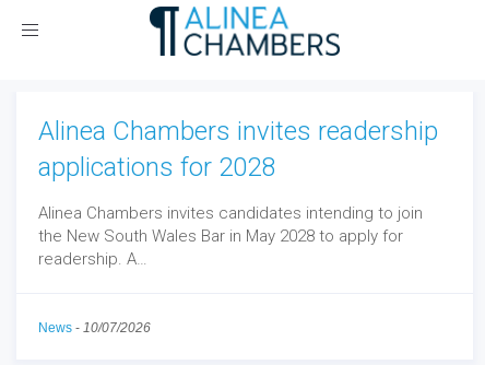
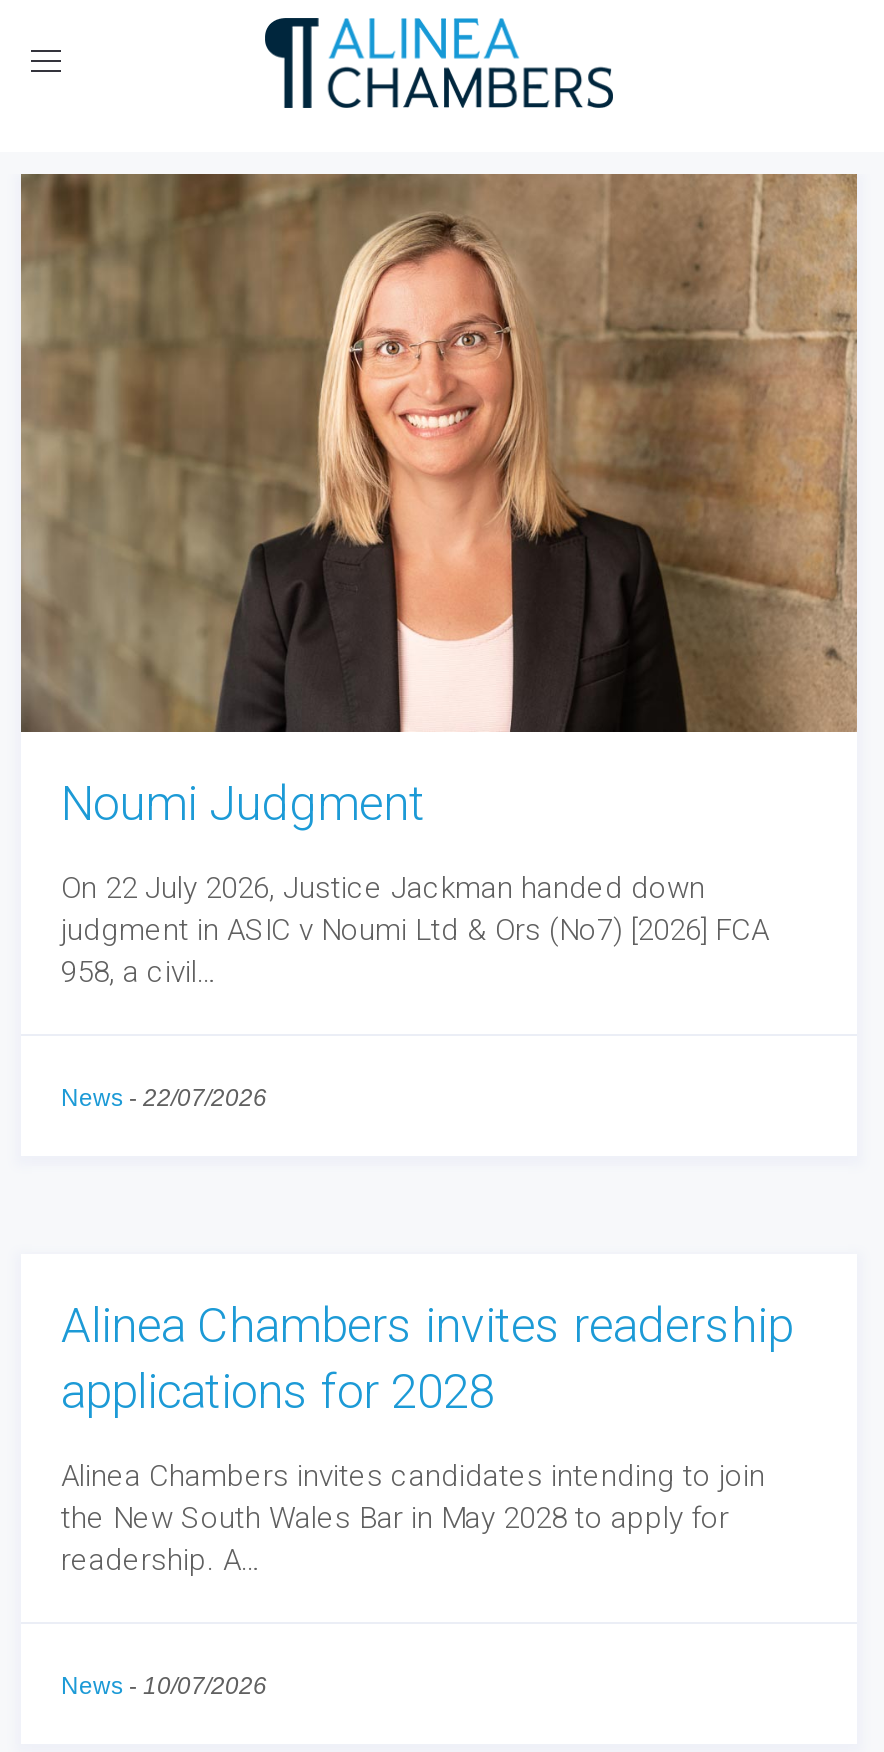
none -> [19,172,859,990] [image] | Noumi Judgment | On 22 July 2026, Justice Jackman handed down | judgment in ASIC v Noumi Ltd & Ors (No7) [2026] FCA | 958, a civil…
none -> [61,1084,267,1112] News - 22/07/2026

